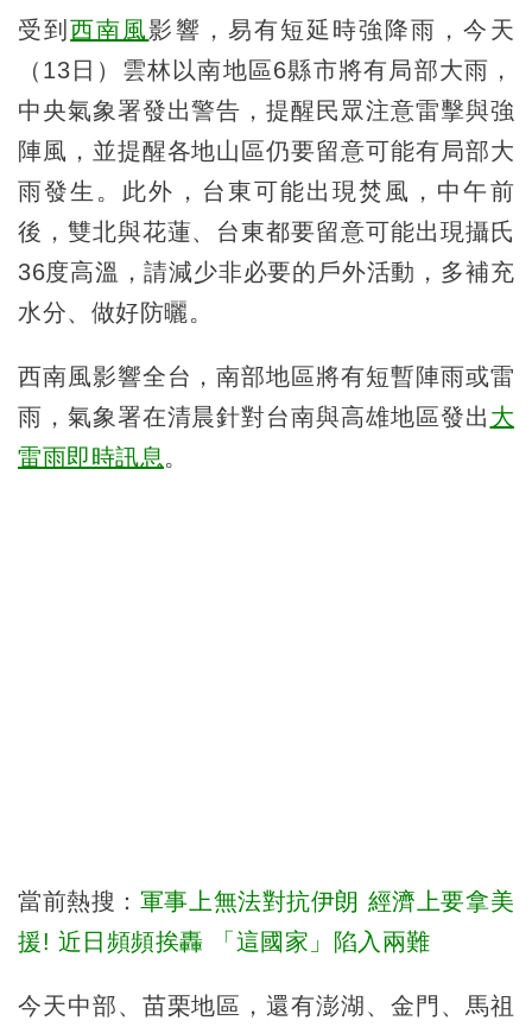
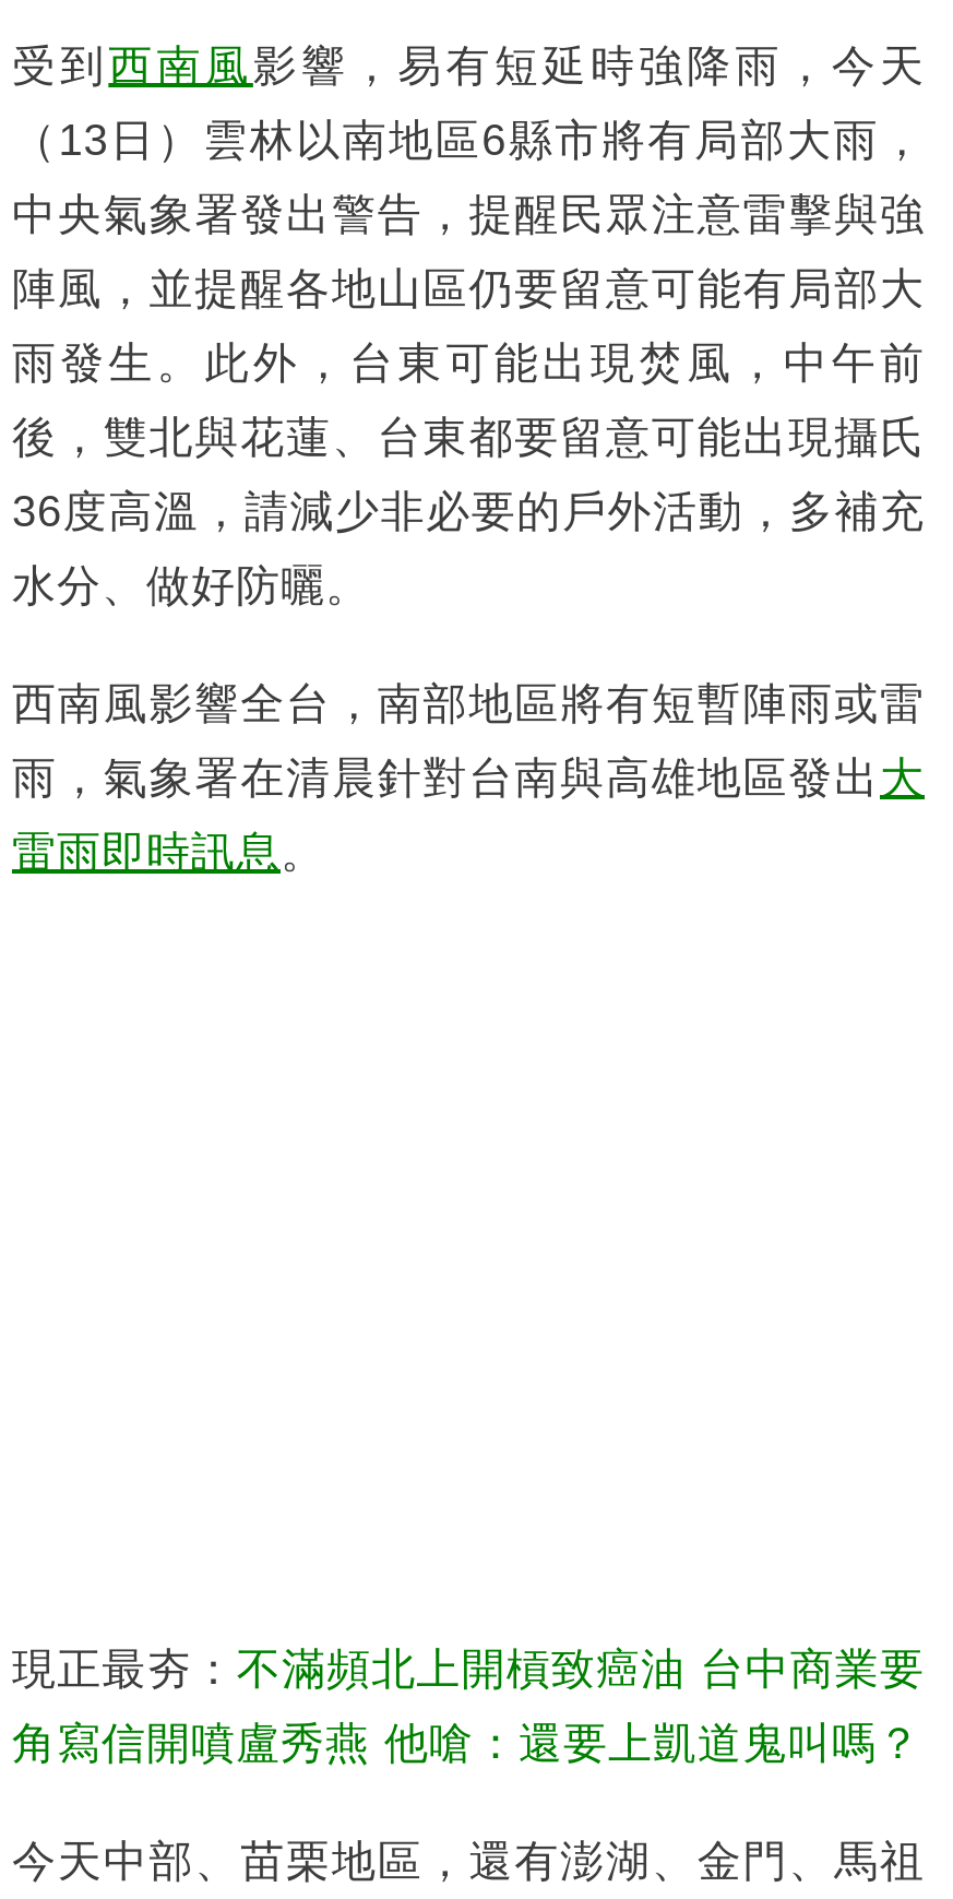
[18,888,514,914] 當前熱搜：軍事上無法對抗伊朗 經濟上要拿美 -> [12,1644,925,1692] 現正最夯：不滿頻北上開槓致癌油 台中商業要
[18,928,430,954] 援! 近日頻頻挨轟 「這國家」陷入兩難 -> [12,1718,921,1766] 角寫信開噴盧秀燕 他嗆：還要上凱道鬼叫嗎？

